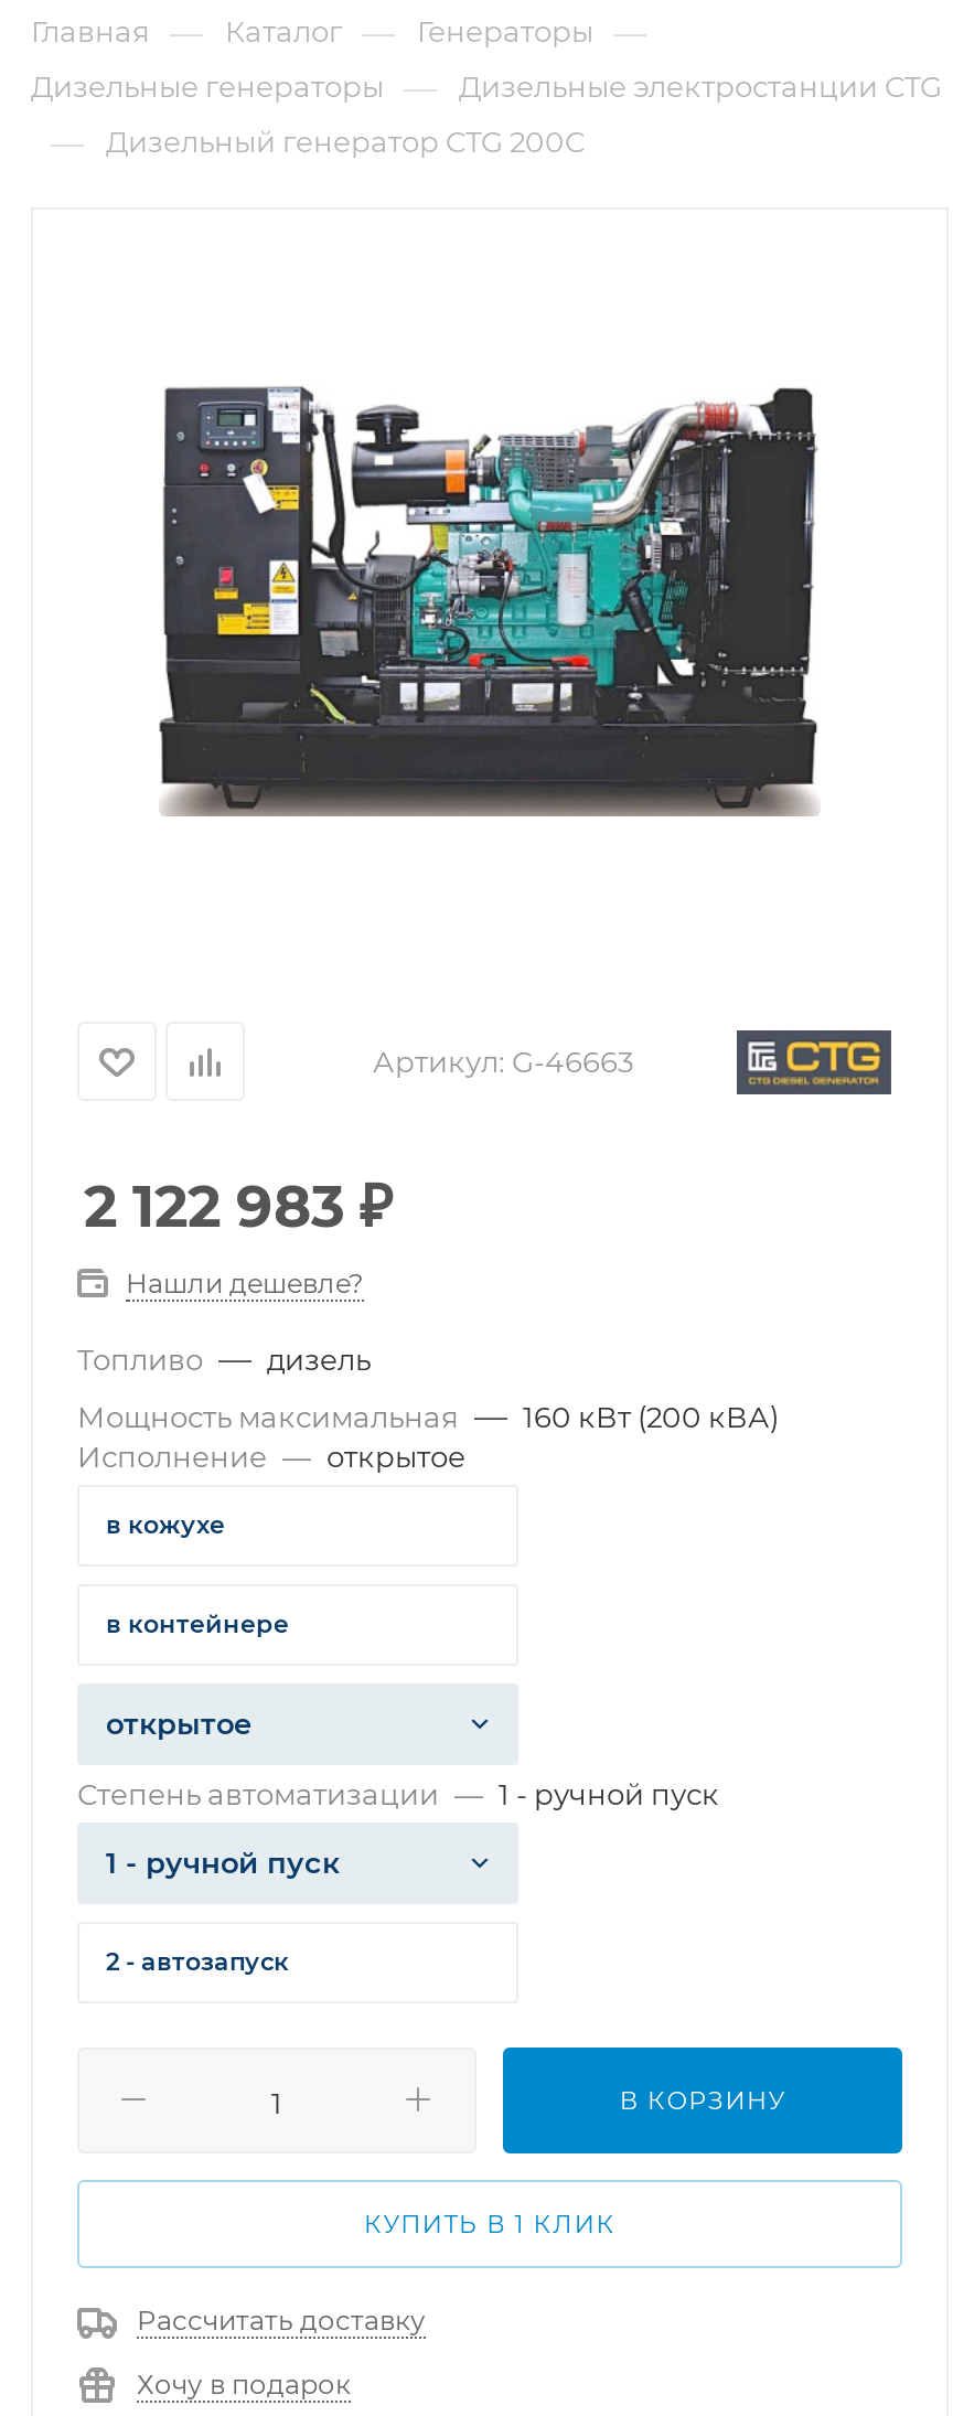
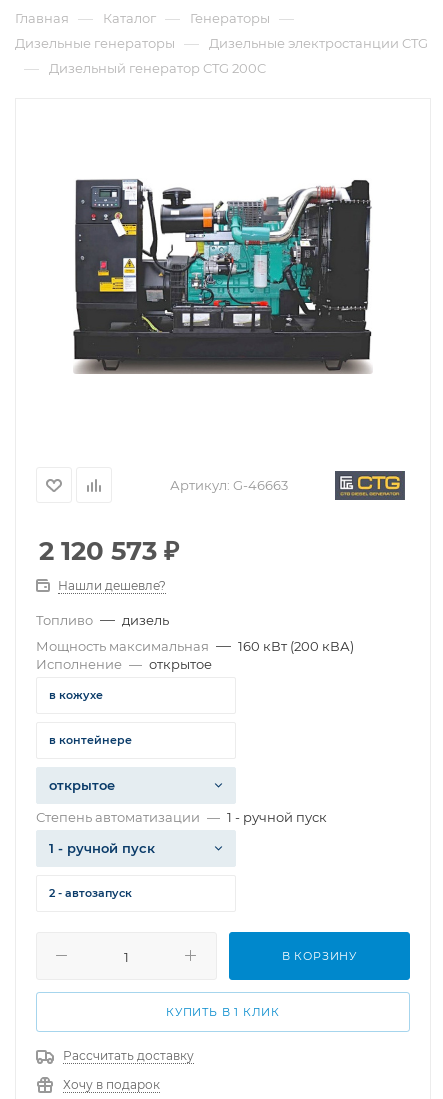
[84,1171,393,1241] 2 122 983 ₽ -> [39,535,179,567] 2 120 573 ₽

